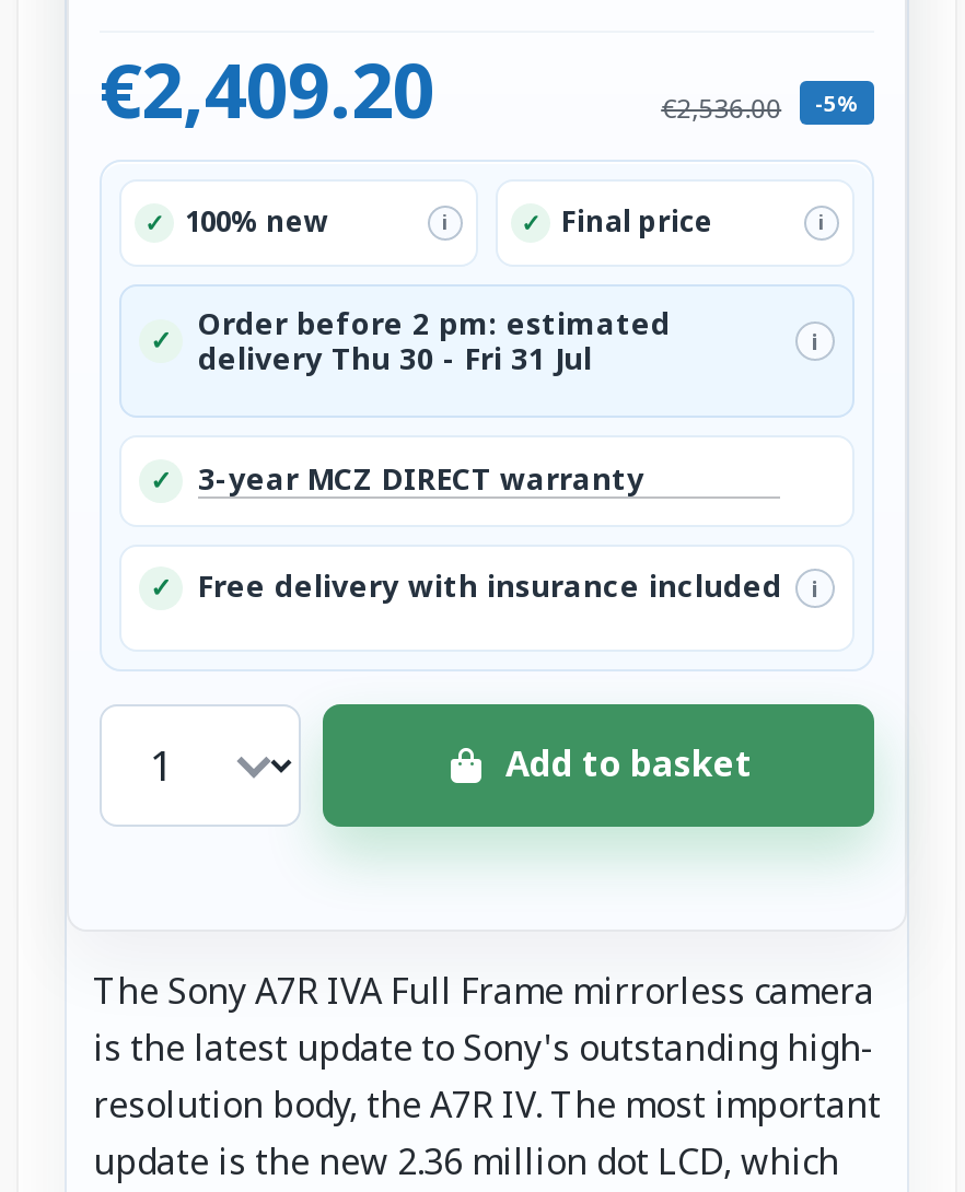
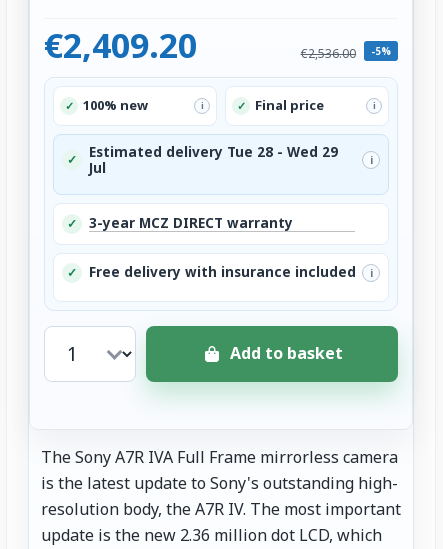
[198,304,671,378] Order before 2 pm: estimated | delivery Thu 30 - Fri 31 Jul -> [89,143,338,177] Estimated delivery Tue 28 - Wed 29 | Jul

